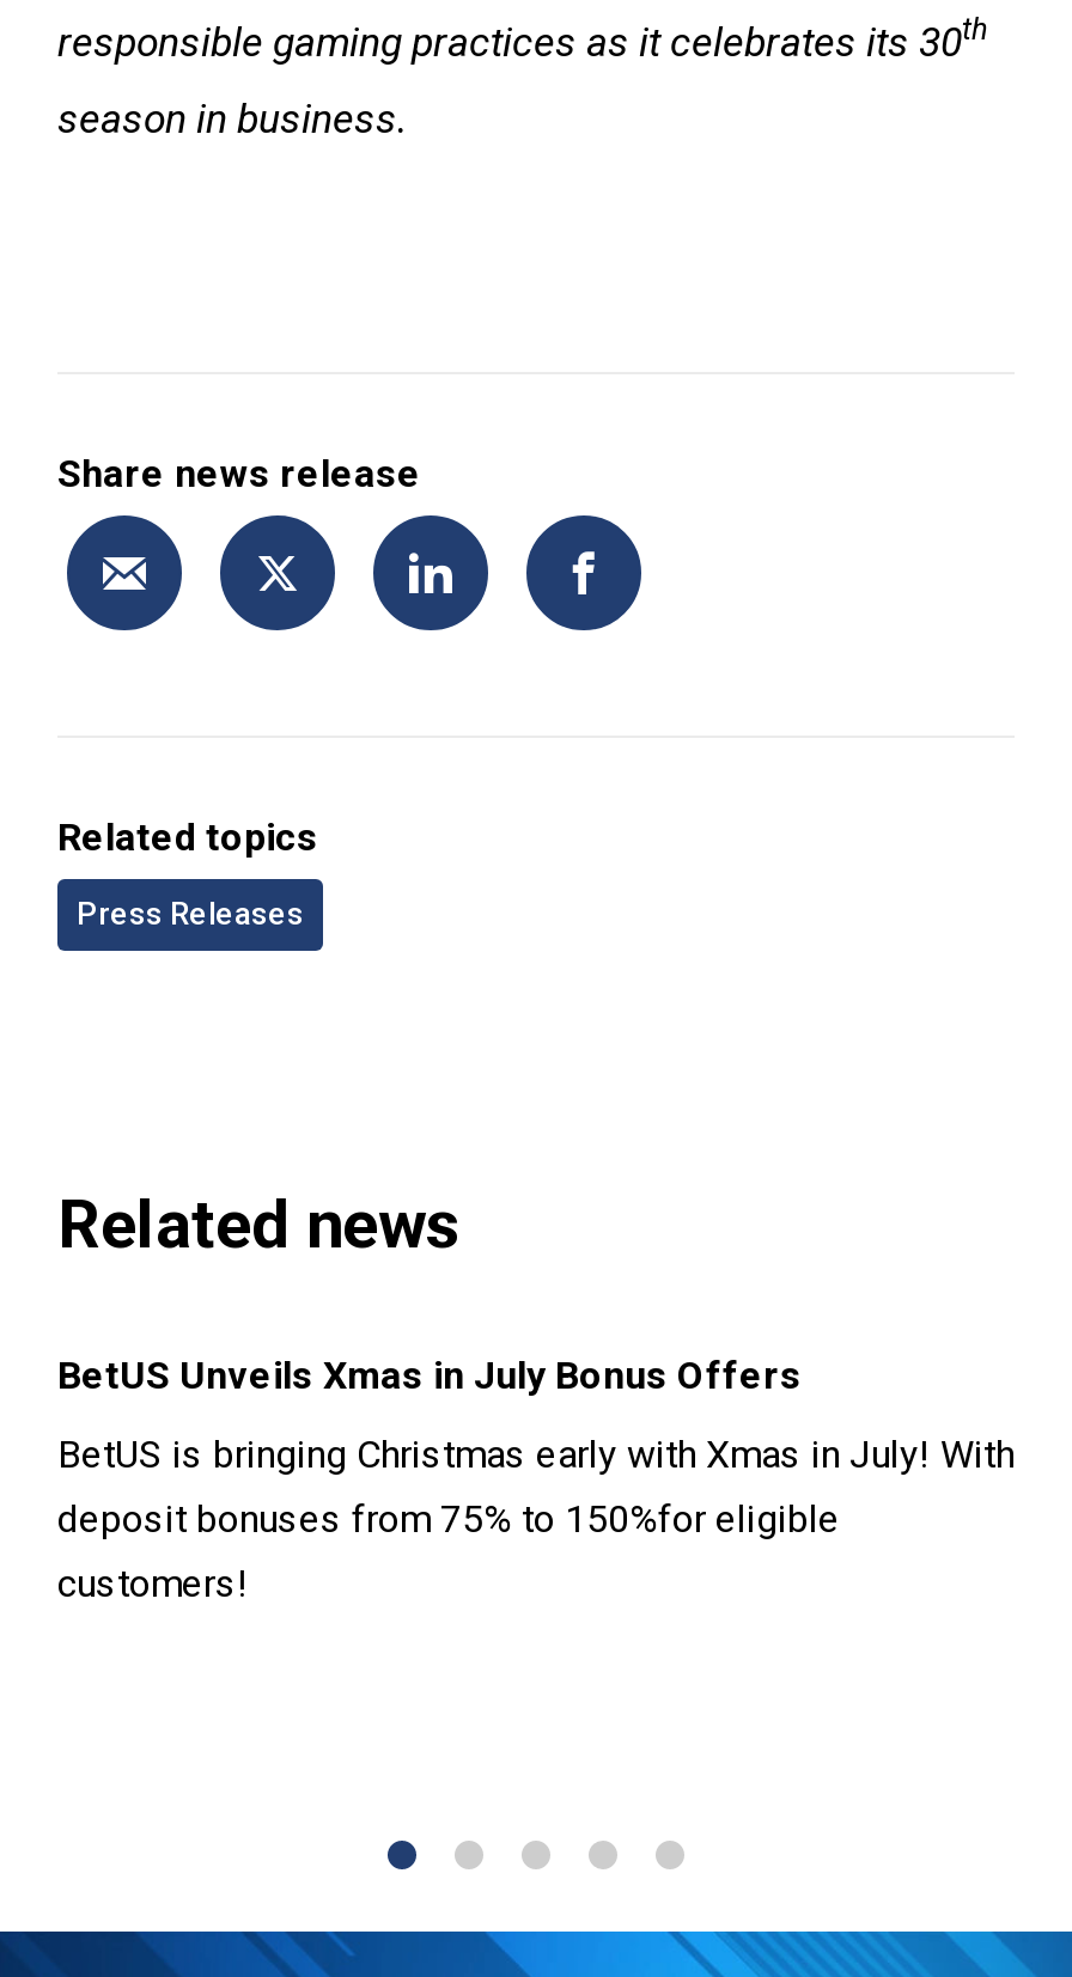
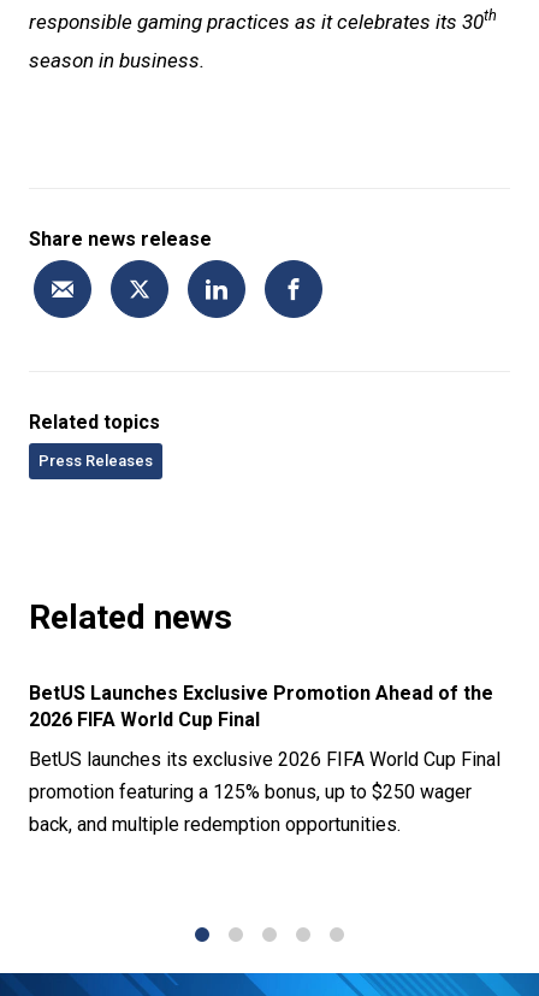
[57,1351,802,1397] BetUS Unveils Xmas in July Bonus Offers -> [29,681,493,730] BetUS Launches Exclusive Promotion Ahead of the | 2026 FIFA World Cup Final
[57,1430,1015,1605] BetUS is bringing Christmas early with Xmas in July! With | deposit bonuses from 75% to 150%for eligible | customers! -> [29,747,500,835] BetUS launches its exclusive 2026 FIFA World Cup Final | promotion featuring a 125% bonus, up to $250 wager | back, and multiple redemption opportunities.

